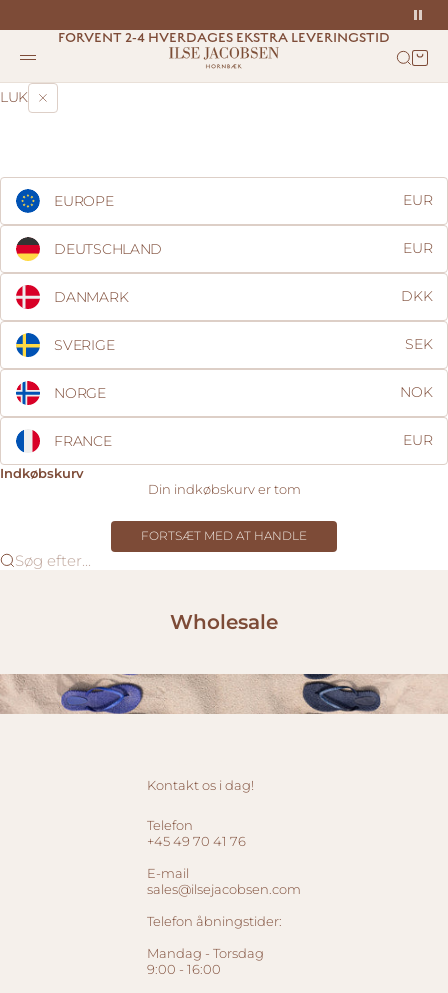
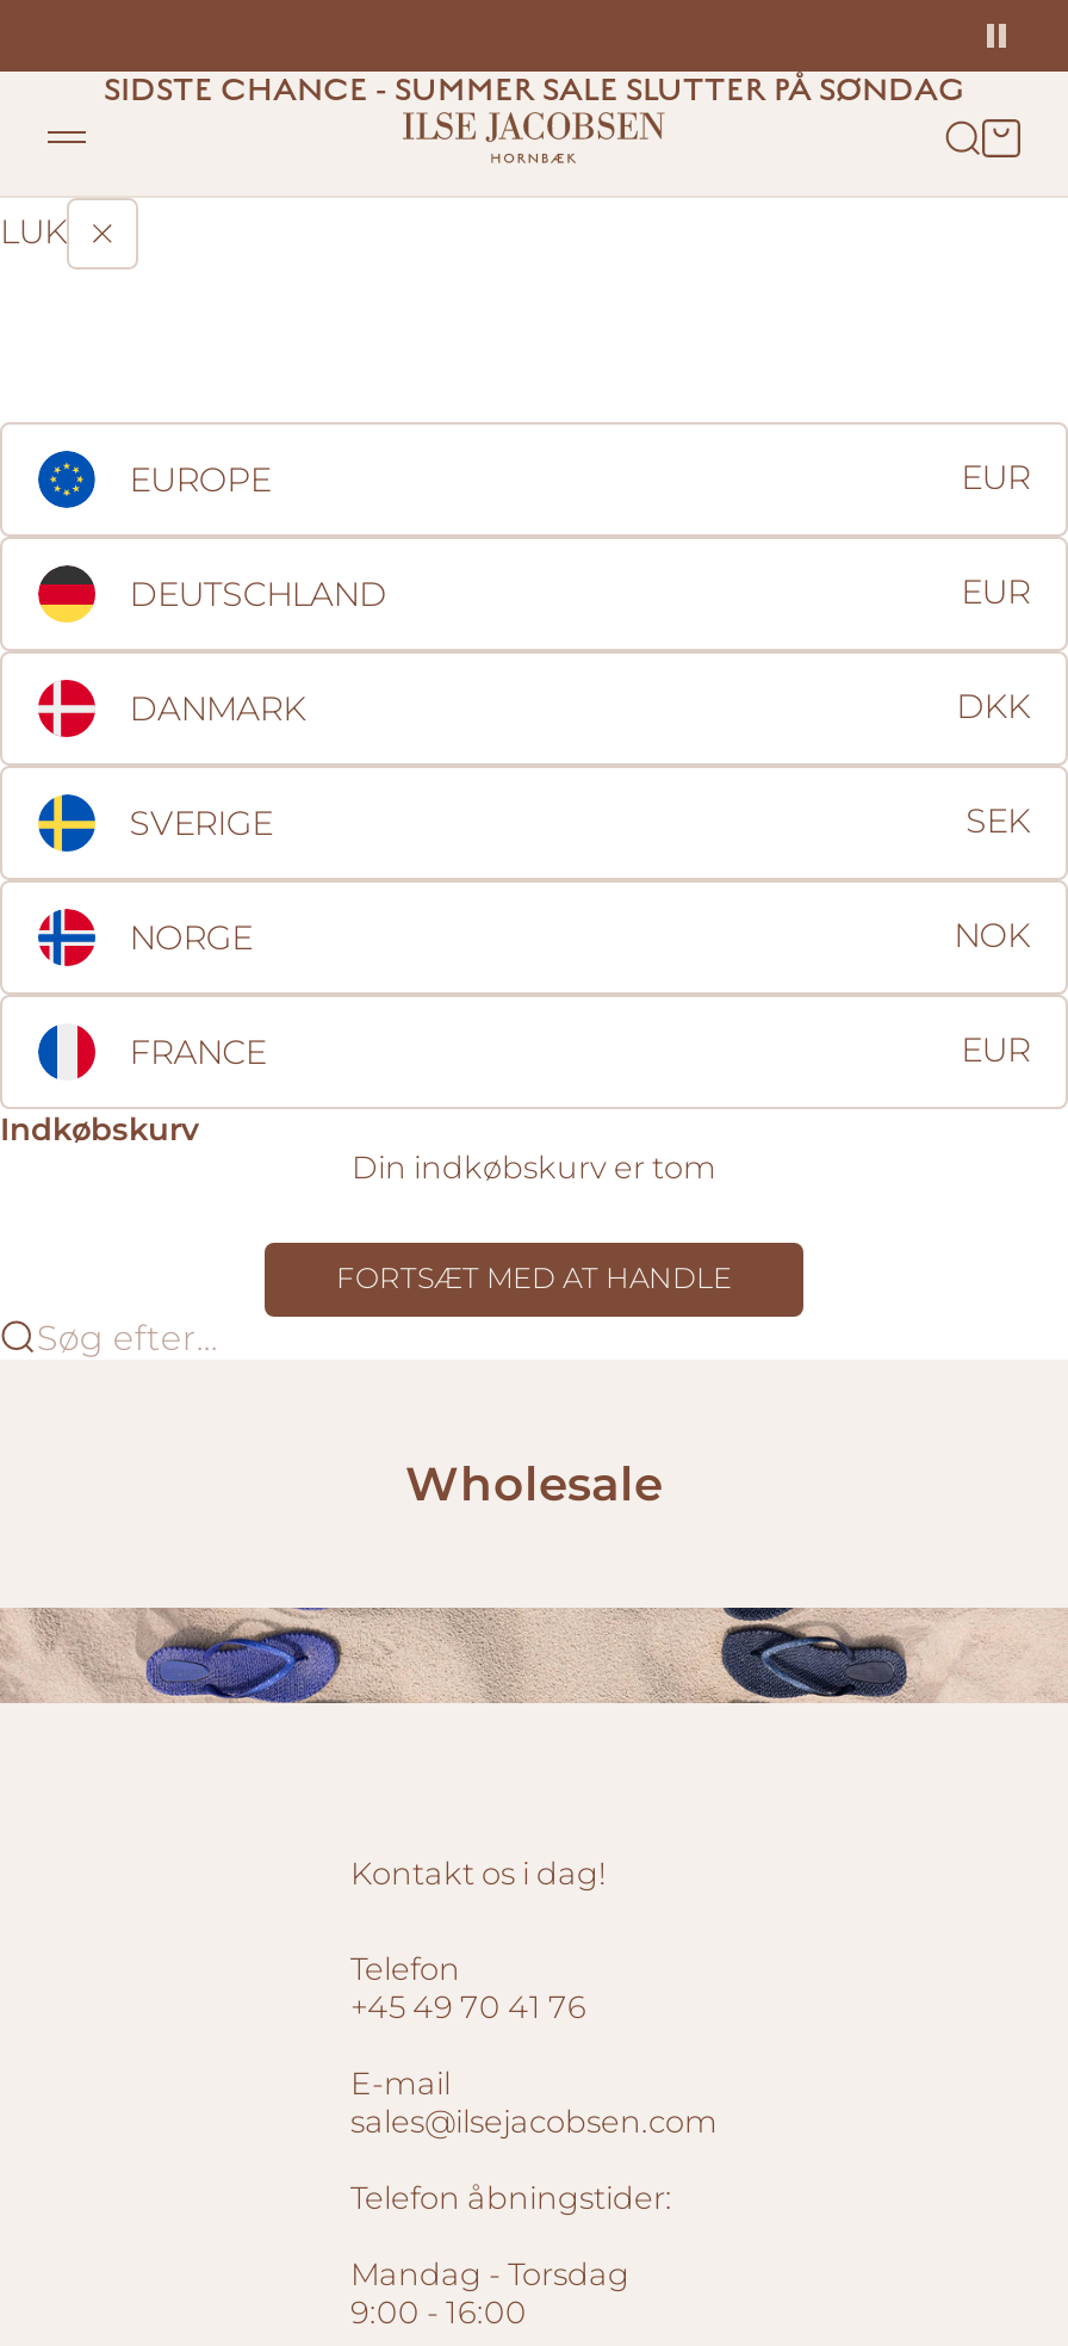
[58,31,390,45] FORVENT 2-4 HVERDAGES EKSTRA LEVERINGSTID -> [104,74,964,107] SIDSTE CHANCE - SUMMER SALE SLUTTER PÅ SØNDAG

